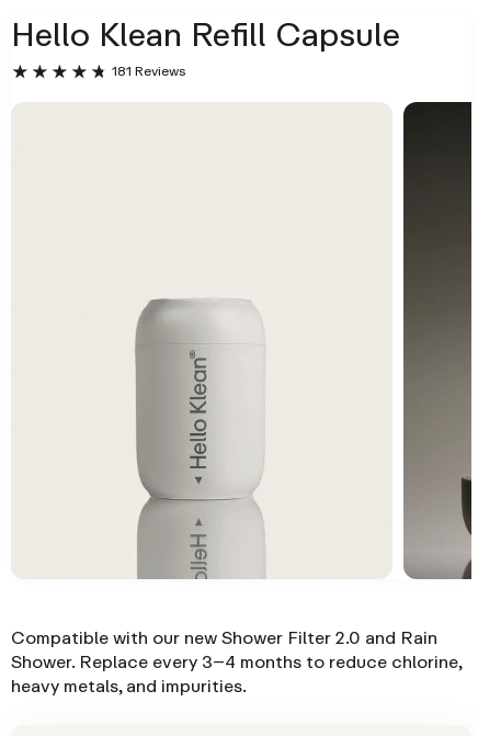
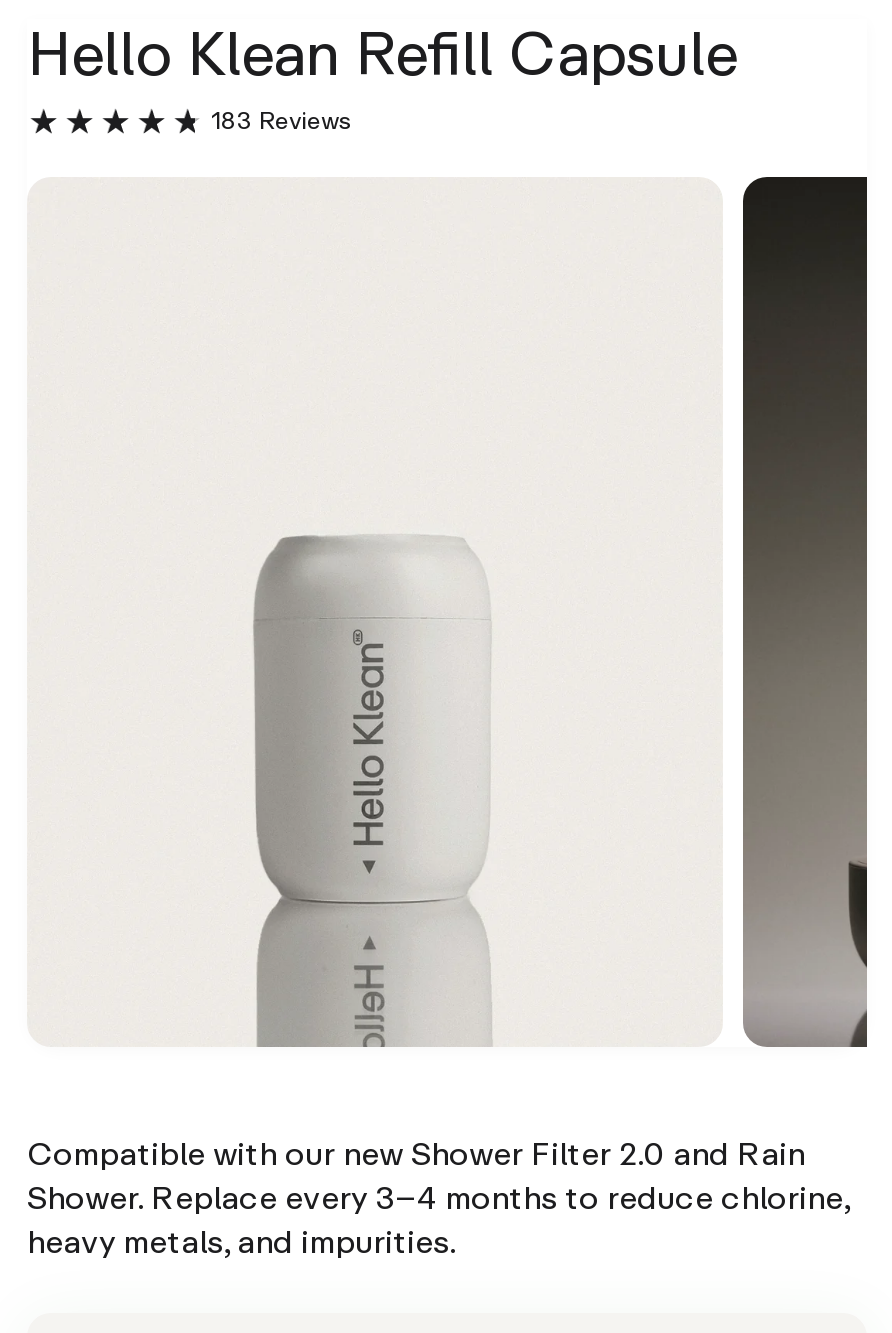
[112,63,186,79] 181 Reviews -> [211,105,353,135] 183 Reviews

